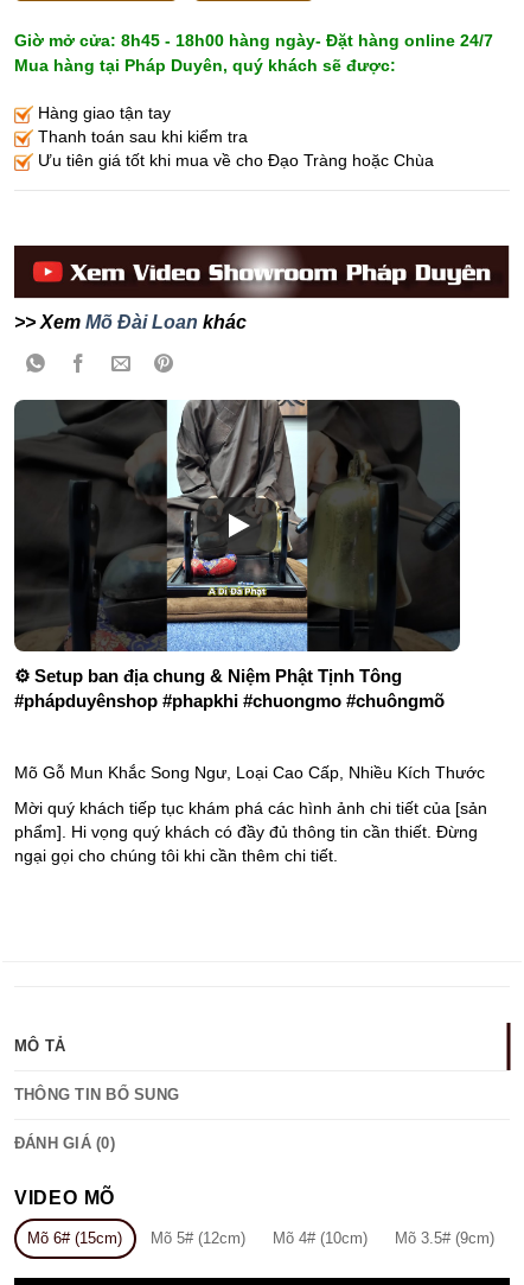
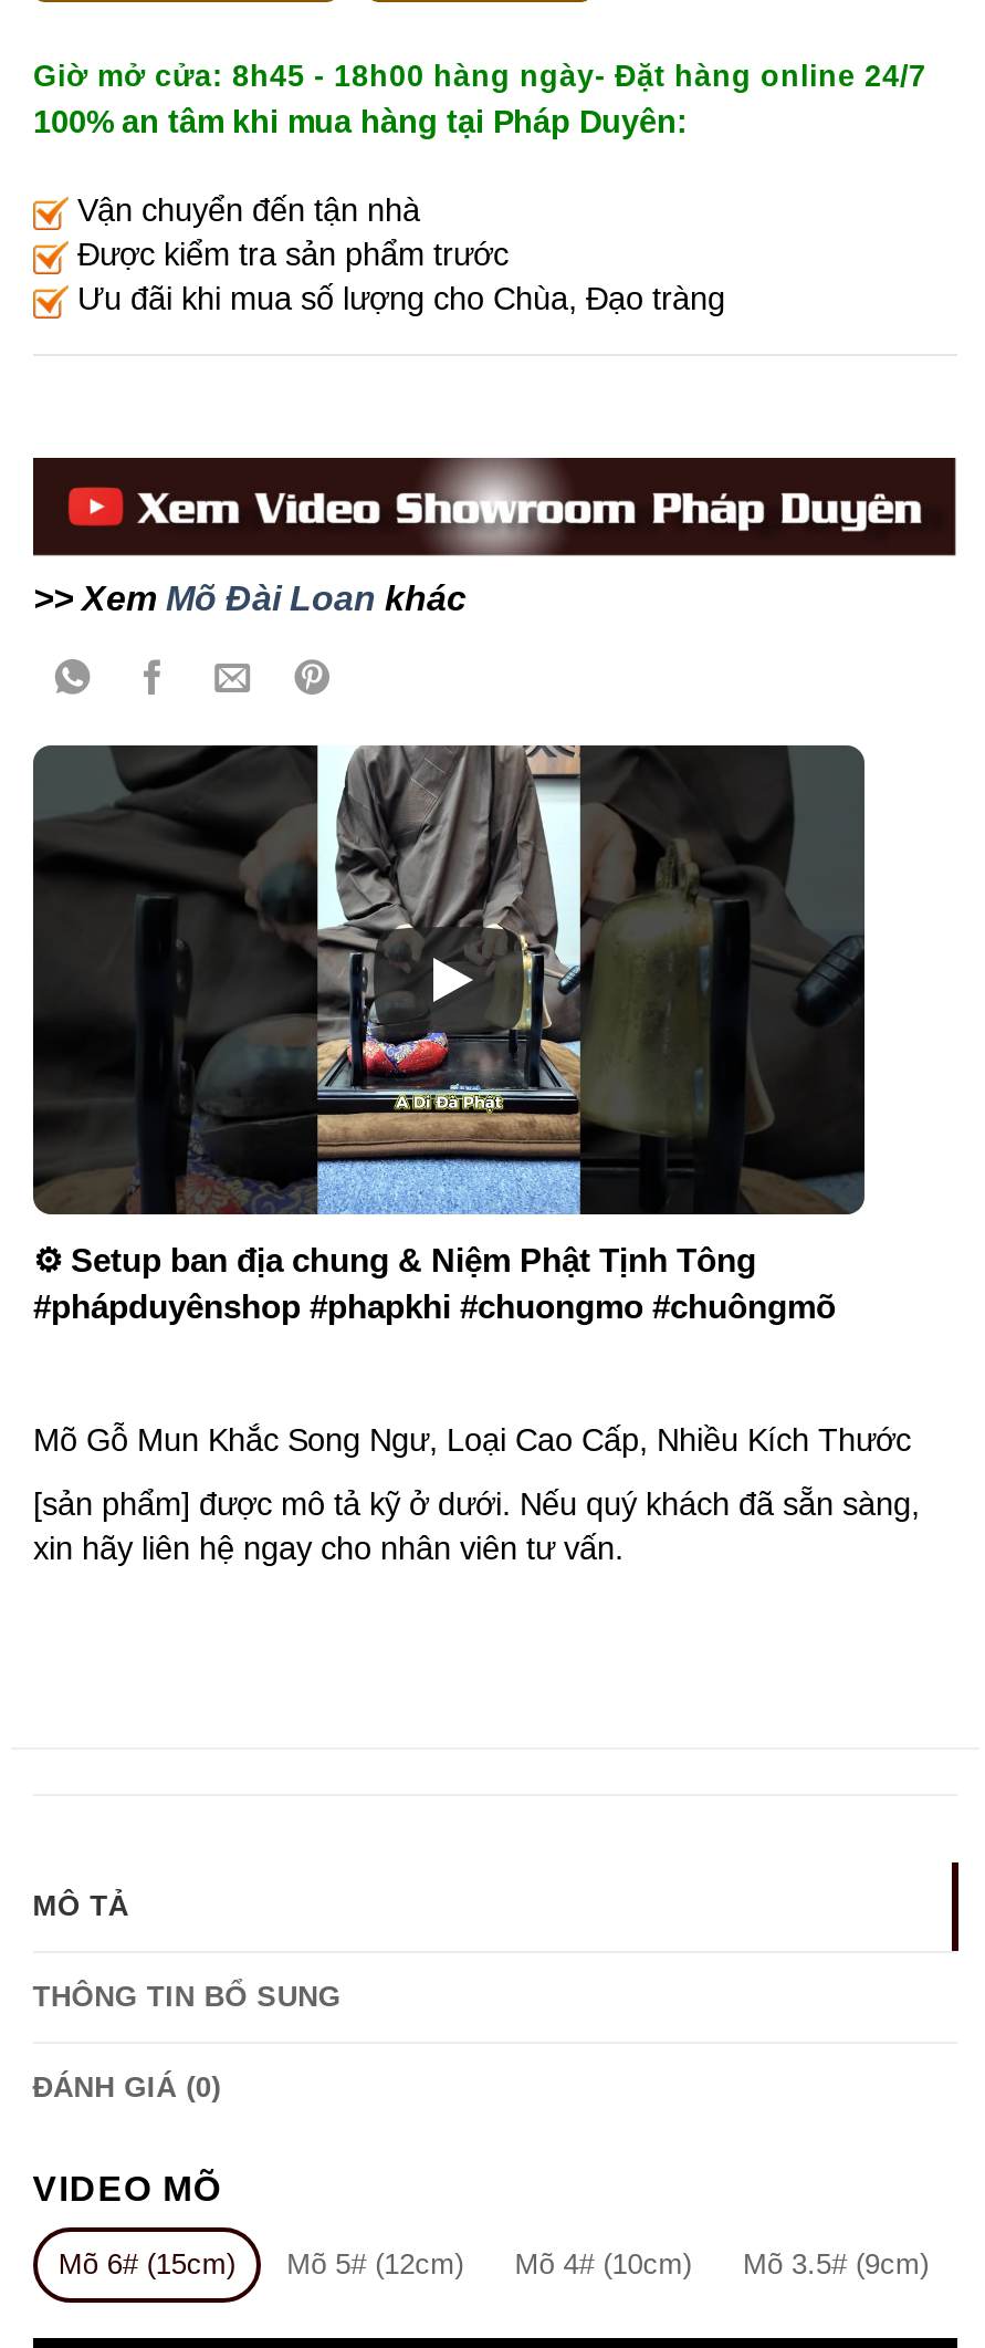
[14,56,396,75] Mua hàng tại Pháp Duyên, quý khách sẽ được: -> [33,104,688,139] 100% an tâm khi mua hàng tại Pháp Duyên:
[33,103,434,170] Hàng giao tận tay | Thanh toán sau khi kiểm tra | Ưu tiên giá tốt khi mua về cho Đạo Tràng hoặc Chùa -> [69,192,725,316] Vận chuyển đến tận nhà | Được kiểm tra sản phẩm trước | Ưu đãi khi mua số lượng cho Chùa, Đạo tràng
[14,798,487,864] Mời quý khách tiếp tục khám phá các hình ảnh chi tiết của [sản | phẩm]. Hi vọng quý khách có đầy đủ thông tin cần thiết. Đừng | ngại gọi cho chúng tôi khi cần thêm chi tiết. -> [33,1487,920,1567] [sản phẩm] được mô tả kỹ ở dưới. Nếu quý khách đã sẵn sàng, | xin hãy liên hệ ngay cho nhân viên tư vấn.

